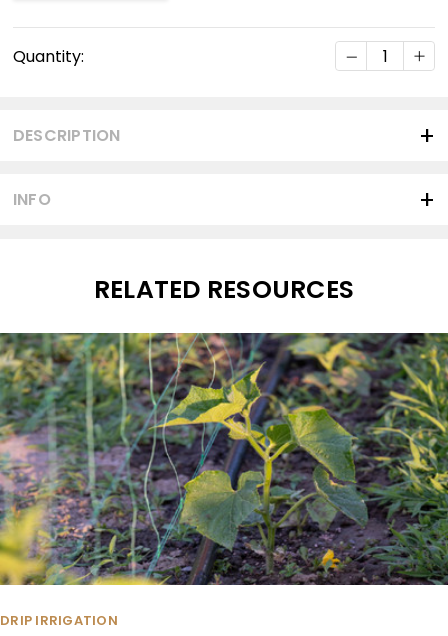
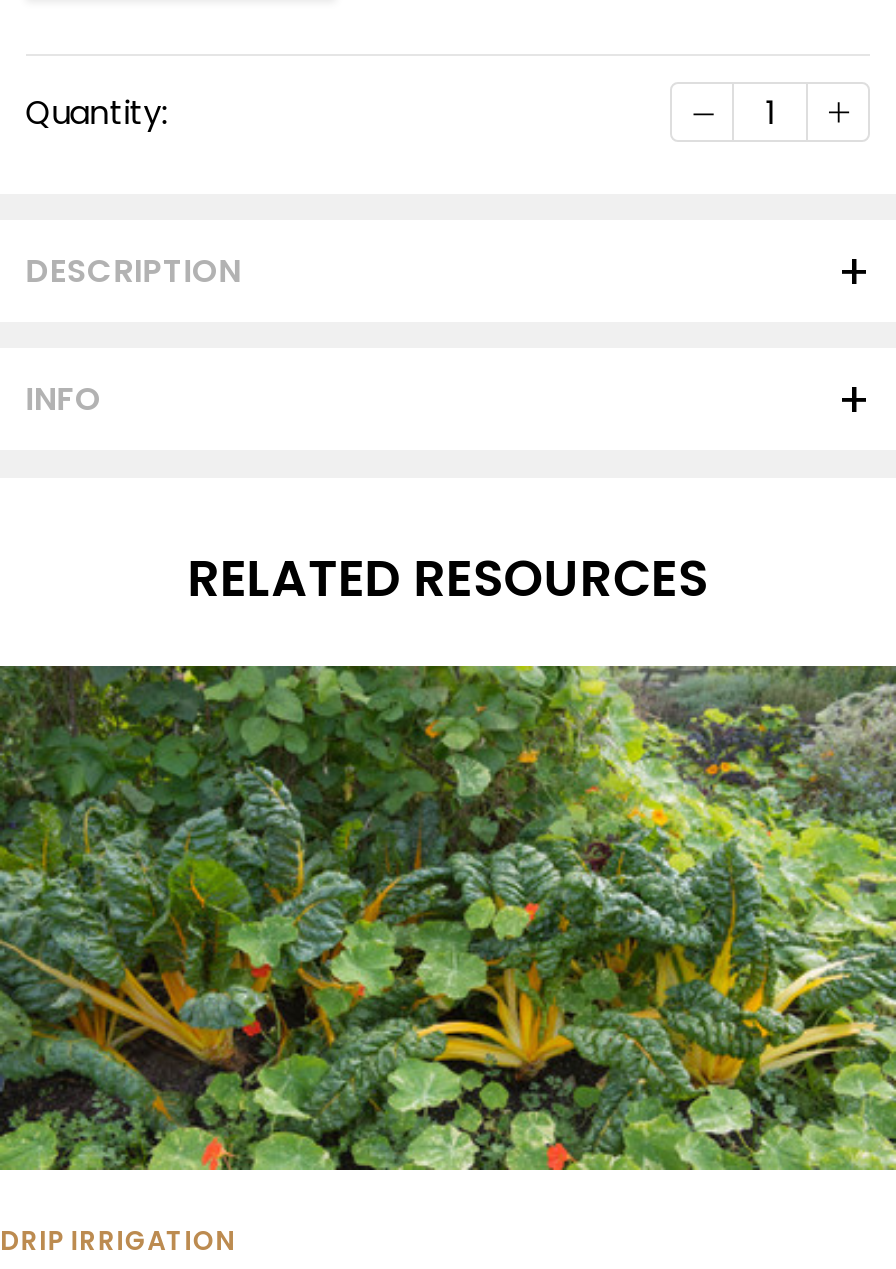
[3,332,445,586] [image] -> [6,664,890,1172] [image]

